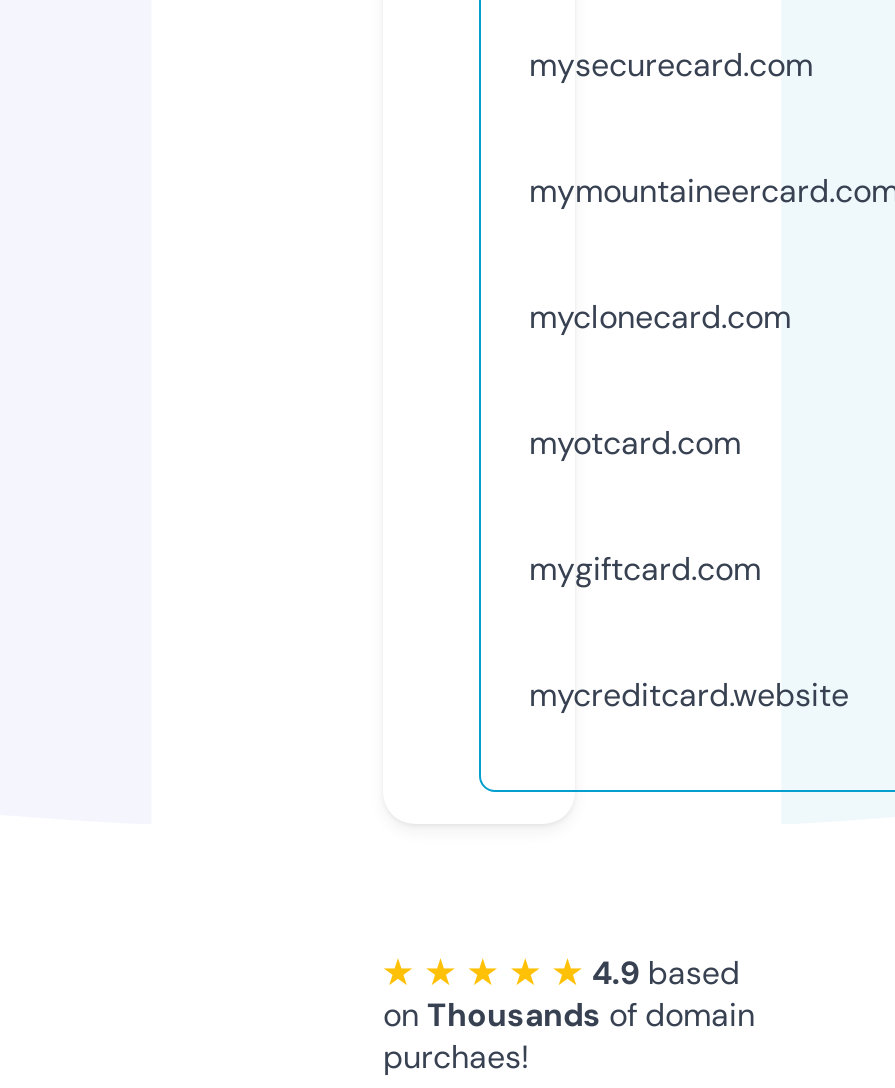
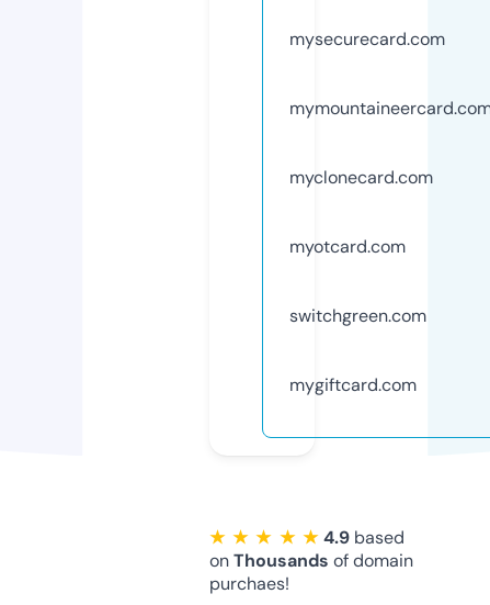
none -> [289,304,426,327] switchgreen.com
moved [529,548,761,590] -> [289,373,417,396]: mygiftcard.com
[529,674,849,716] mycreditcard.website -> none

